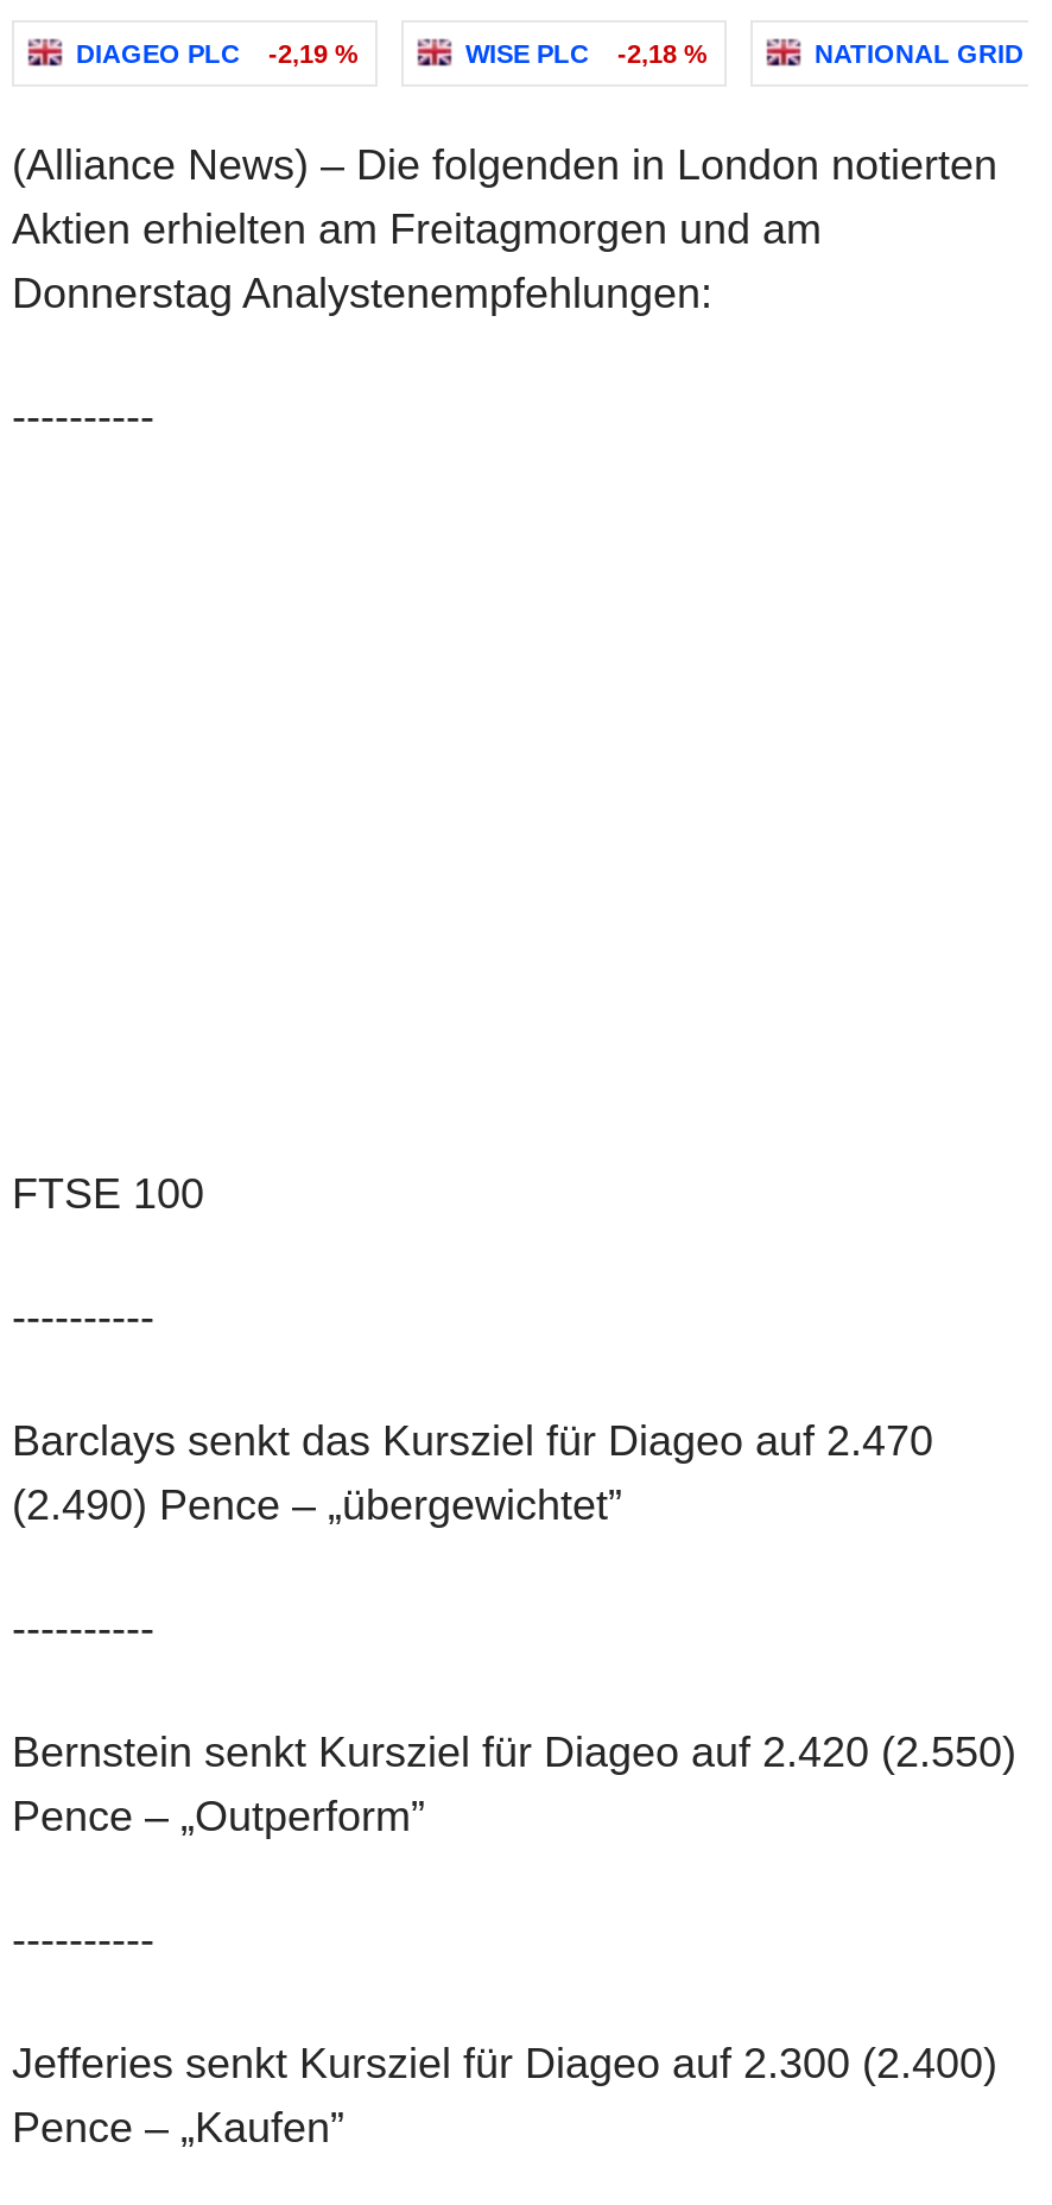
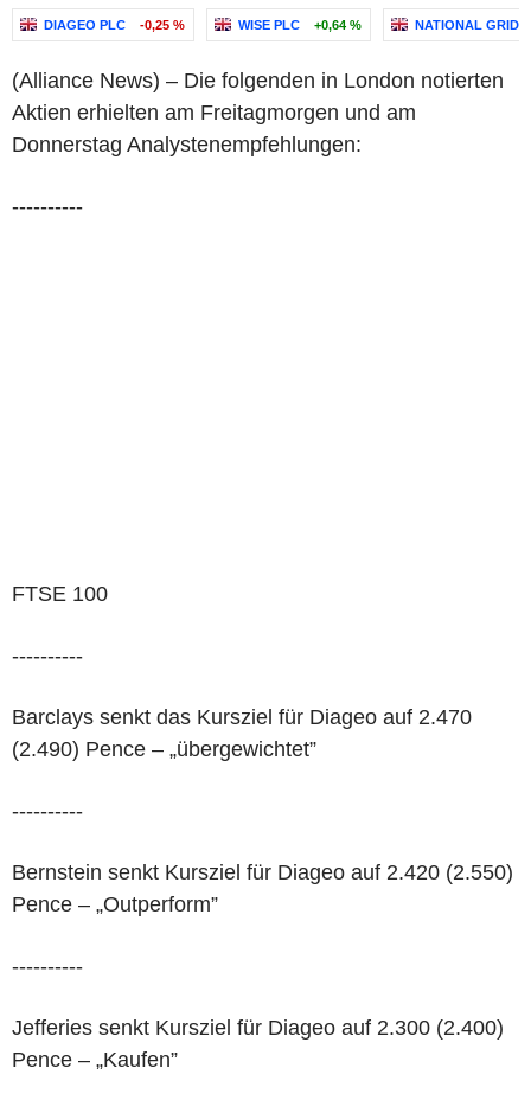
[76,39,359,68] DIAGEO PLC -2,19 % -> [44,18,185,32] DIAGEO PLC -0,25 %
[465,39,708,68] WISE PLC -2,18 % -> [238,18,362,32] WISE PLC +0,64 %

